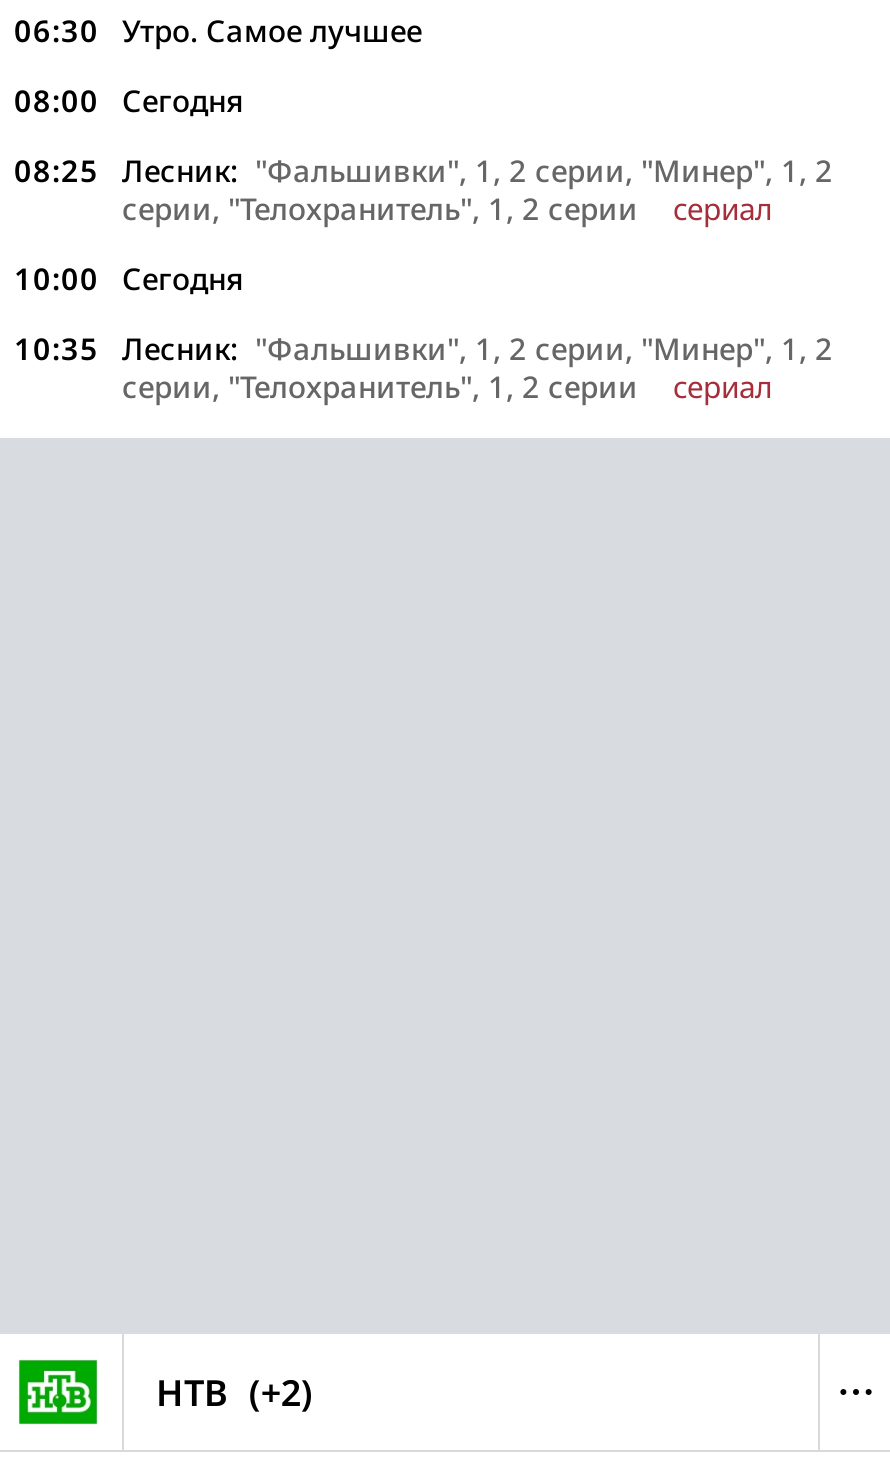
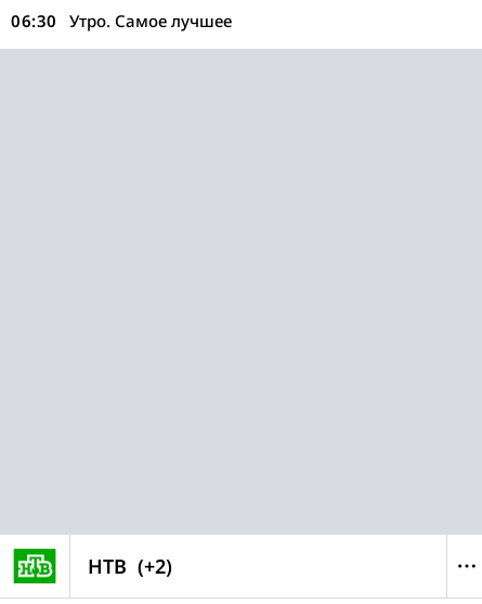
[14,80,833,406] 08:00 Сегодня | 08:25 Лесник: "Фальшивки", 1, 2 серии, "Минер", 1, 2 | серии, "Телохранитель", 1, 2 серии | сериал | 10:00 Сегодня | 10:35 Лесник: "Фальшивки", 1, 2 серии, "Минер", 1, 2 | серии, "Телохранитель", 1, 2 серии | сериал -> none

